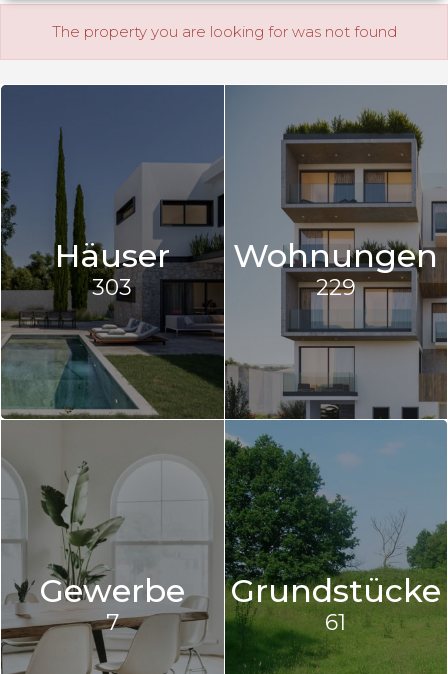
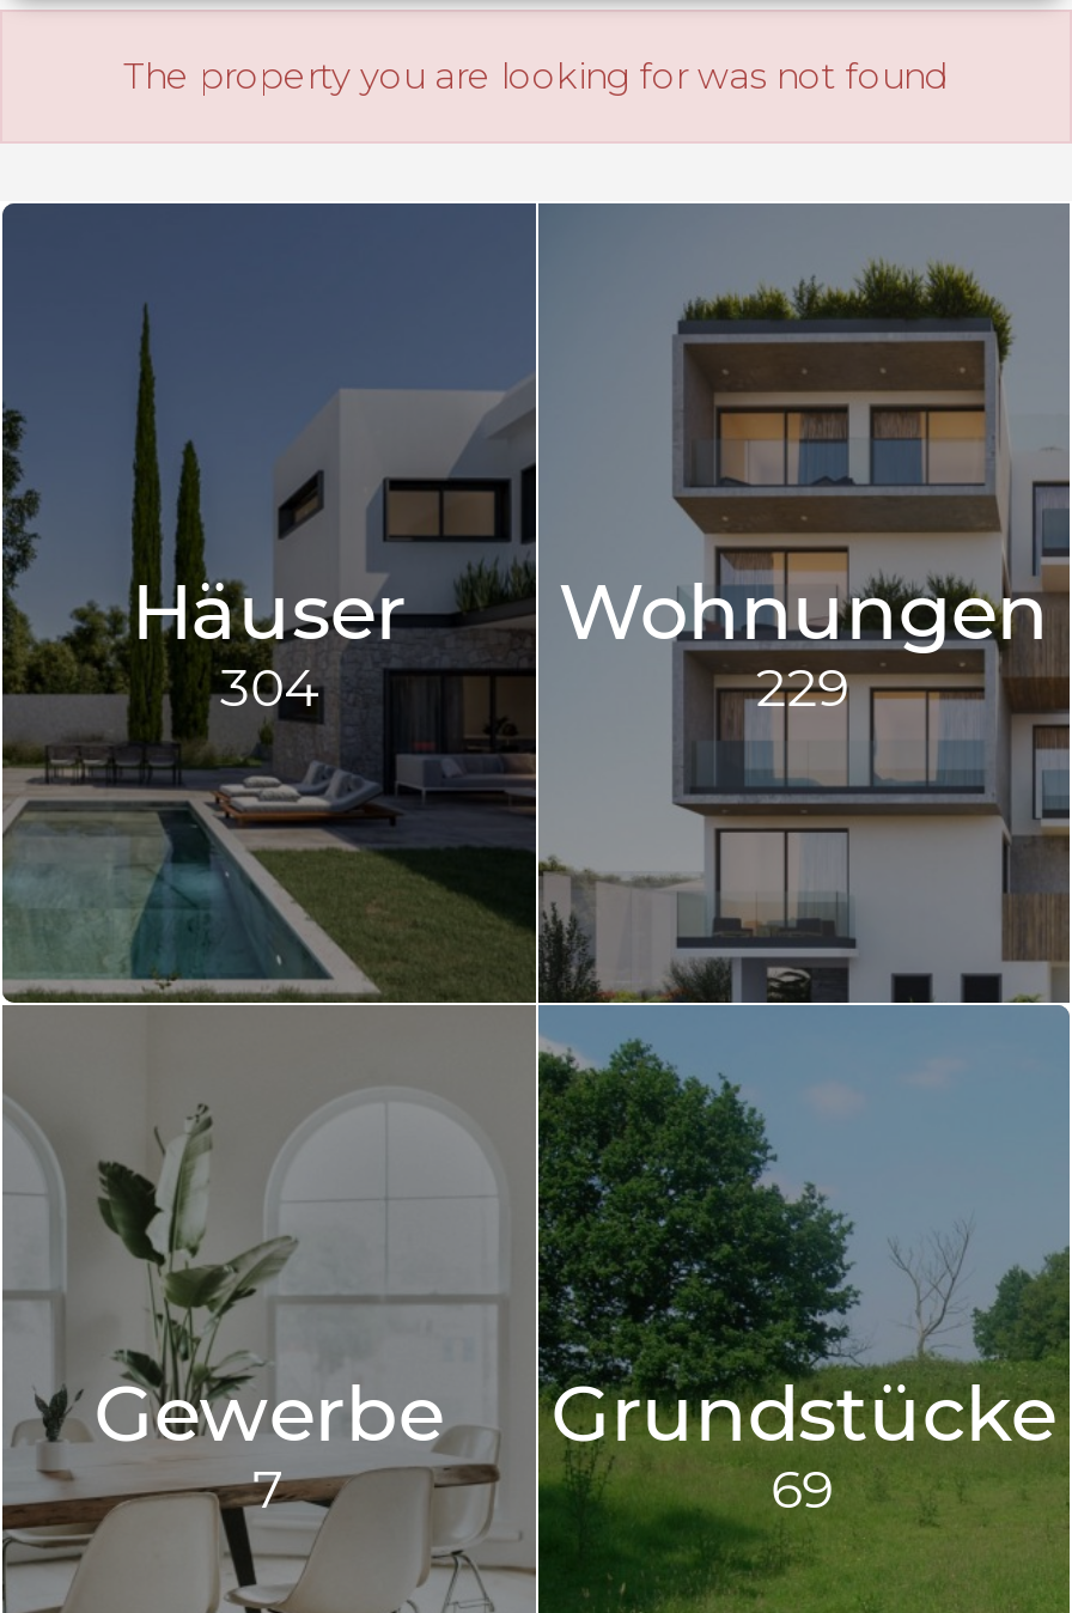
[92,274,132,301] 303 -> [220,655,318,720] 304
[325,609,346,636] 61 -> [771,1456,836,1521] 69

